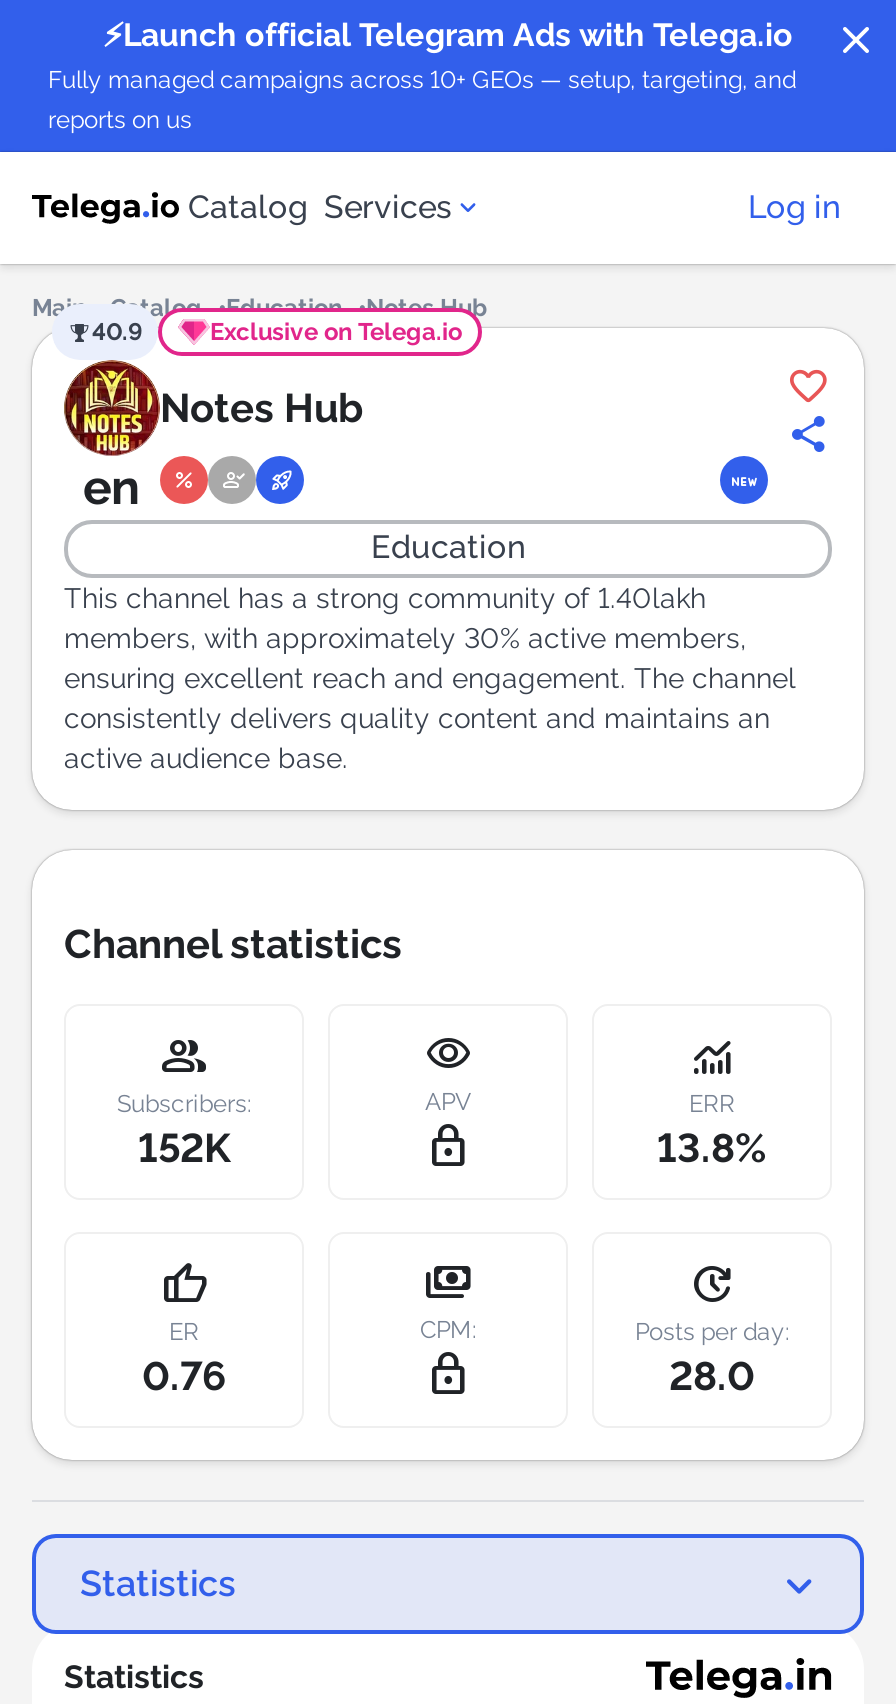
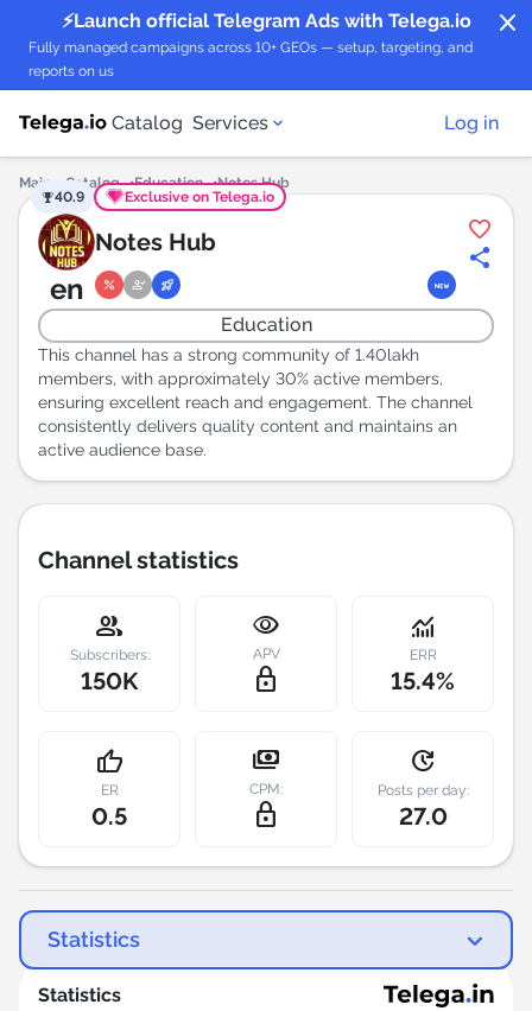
[138,1124,230,1172] 152K -> [81,667,138,696] 150K
[657,1124,767,1172] 13.8% -> [391,667,455,696] 15.4%
[142,1352,226,1400] 0.76 -> [91,802,127,831] 0.5
[669,1352,755,1400] 28.0 -> [398,802,447,831] 27.0

